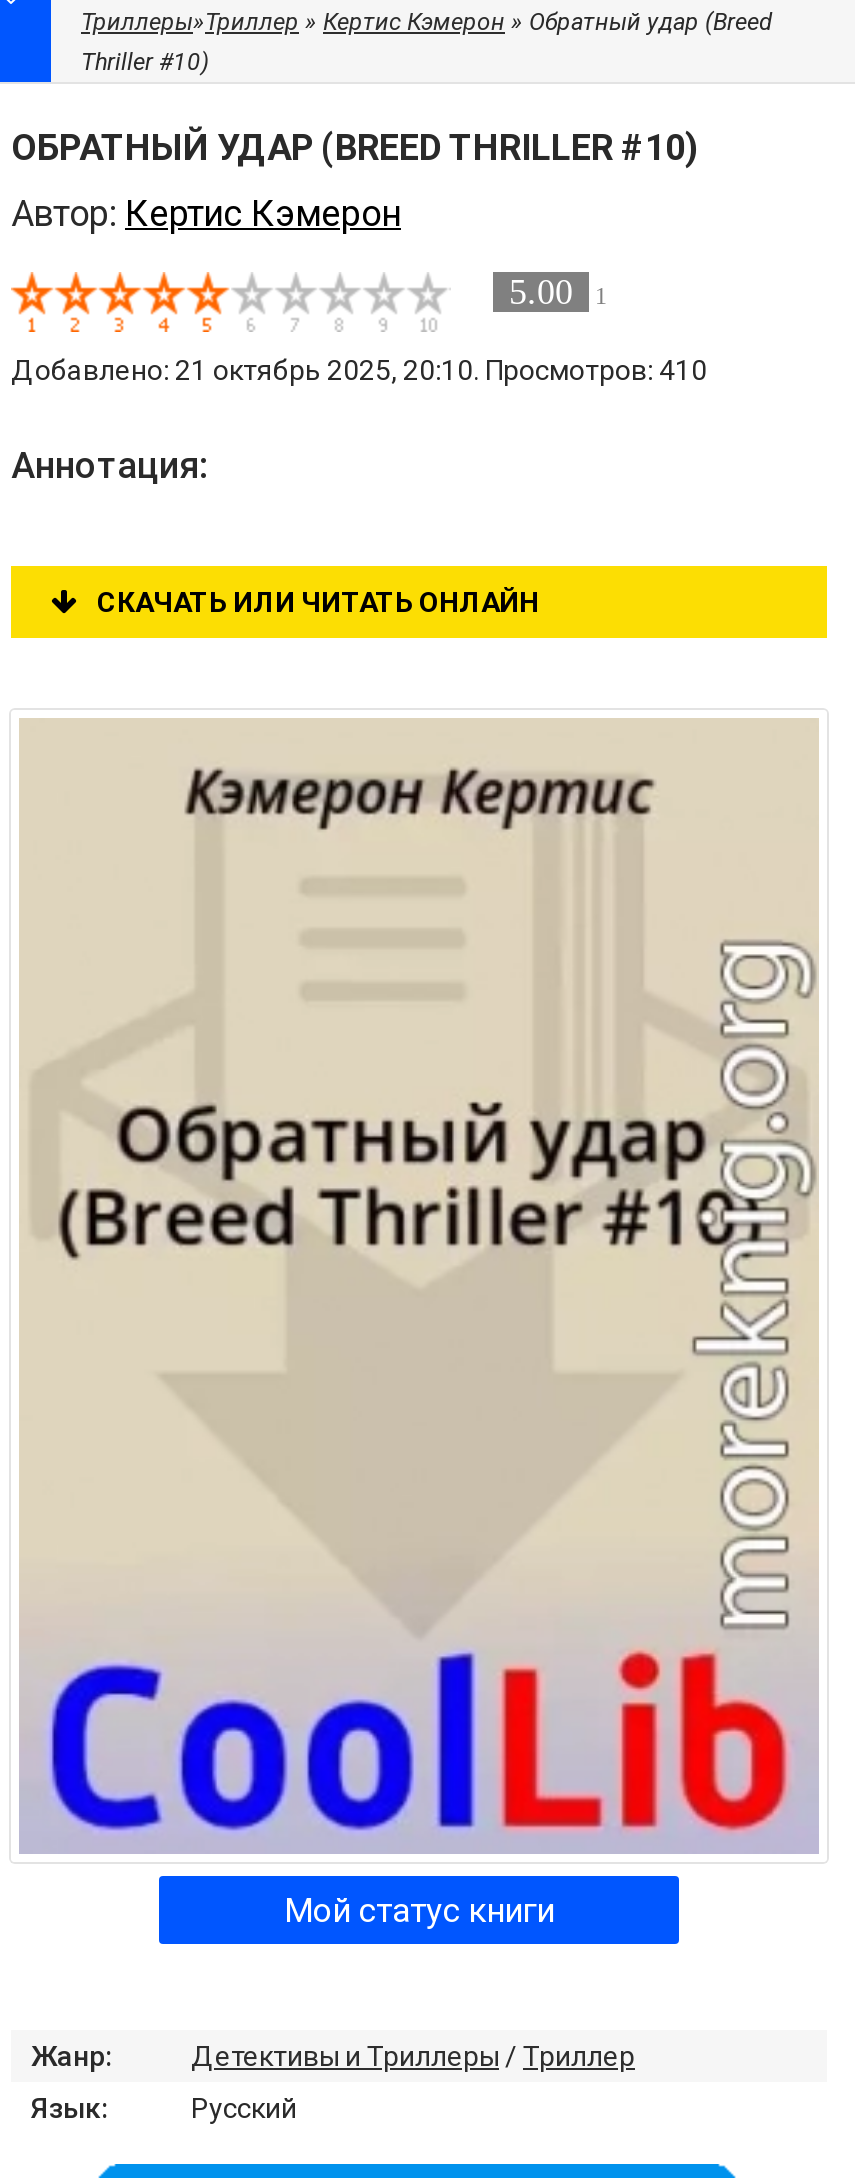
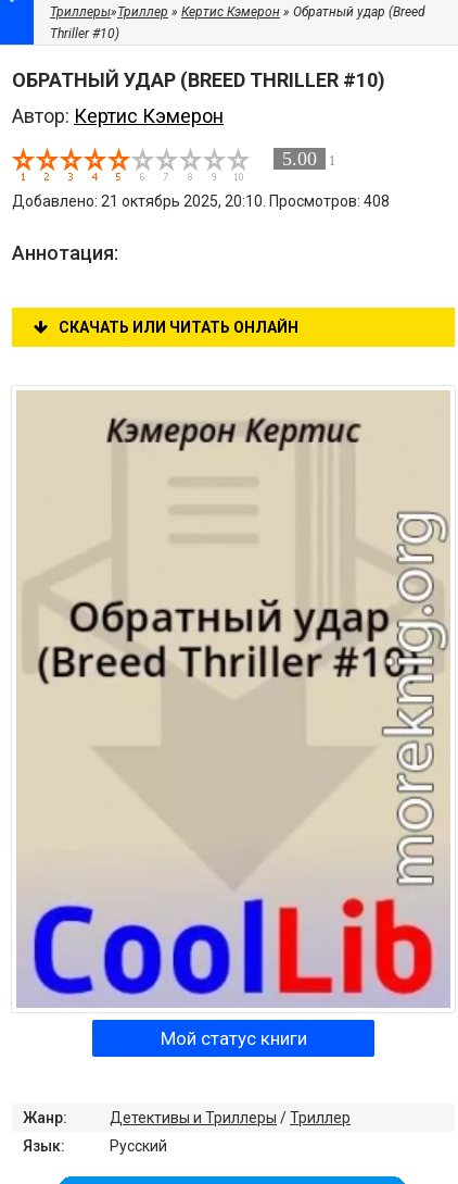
[11,354,707,386] Добавлено: 21 октябрь 2025, 20:10. Просмотров: 410 -> [12,192,390,210] Добавлено: 21 октябрь 2025, 20:10. Просмотров: 408

